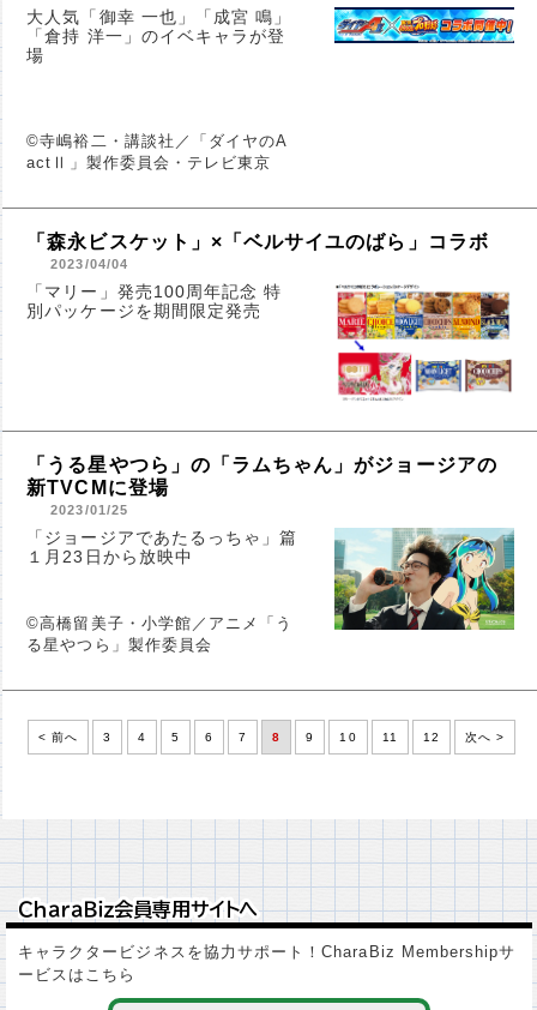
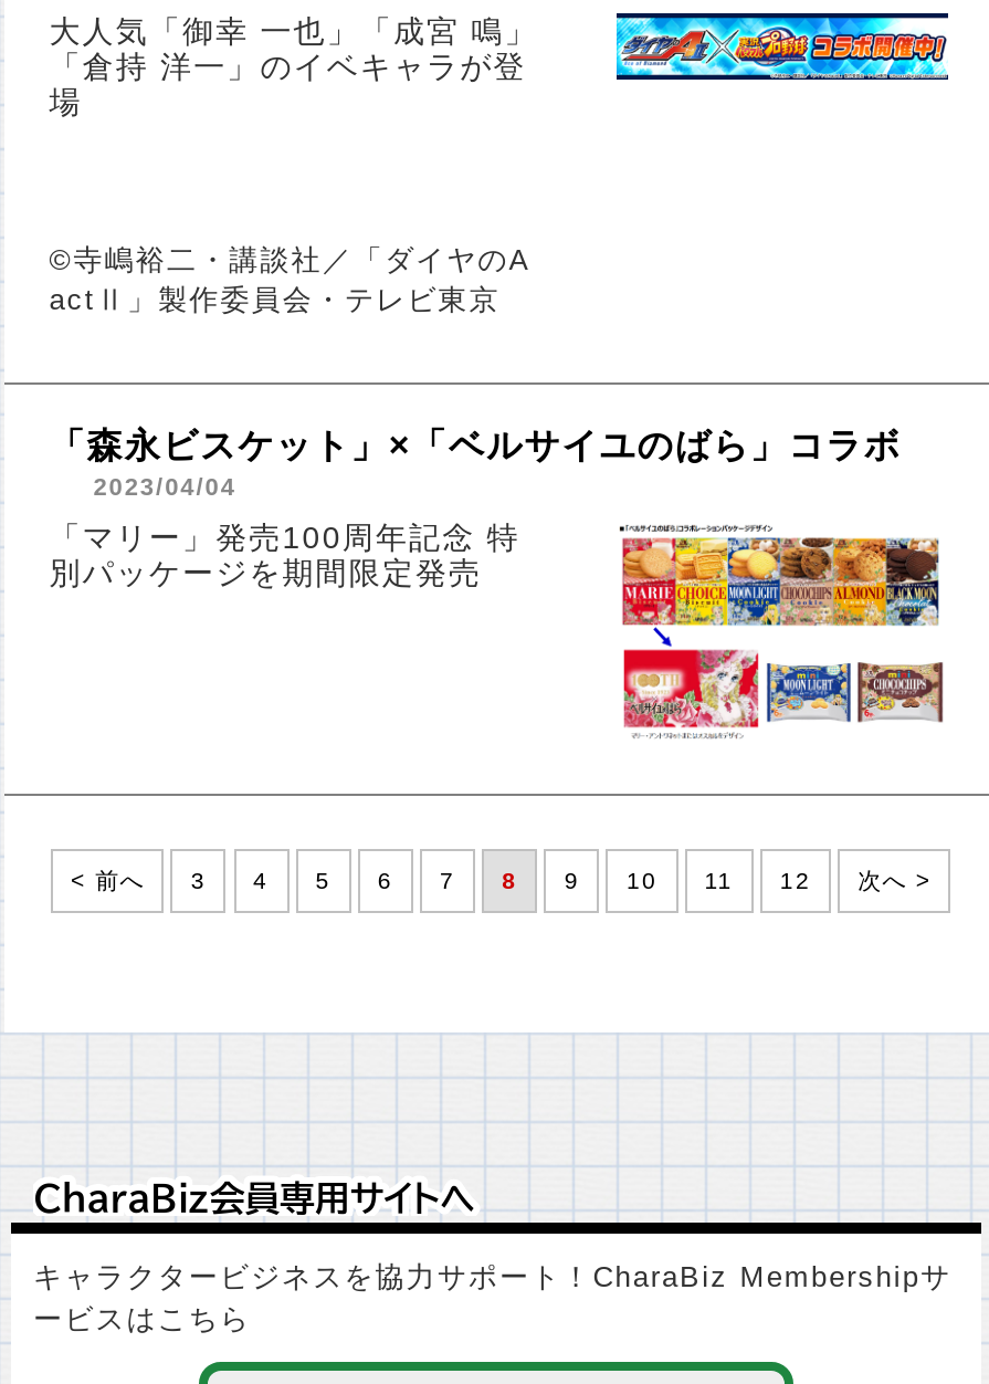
[27,455,515,654] [image] | 「うる星やつら」の「ラムちゃん」がジョージアの | 新TVCMに登場 | 2023/01/25 | 「ジョージアであたるっちゃ」篇 | １月23日から放映中 | ©高橋留美子・小学館／アニメ「う | る星やつら」製作委員会 -> none

